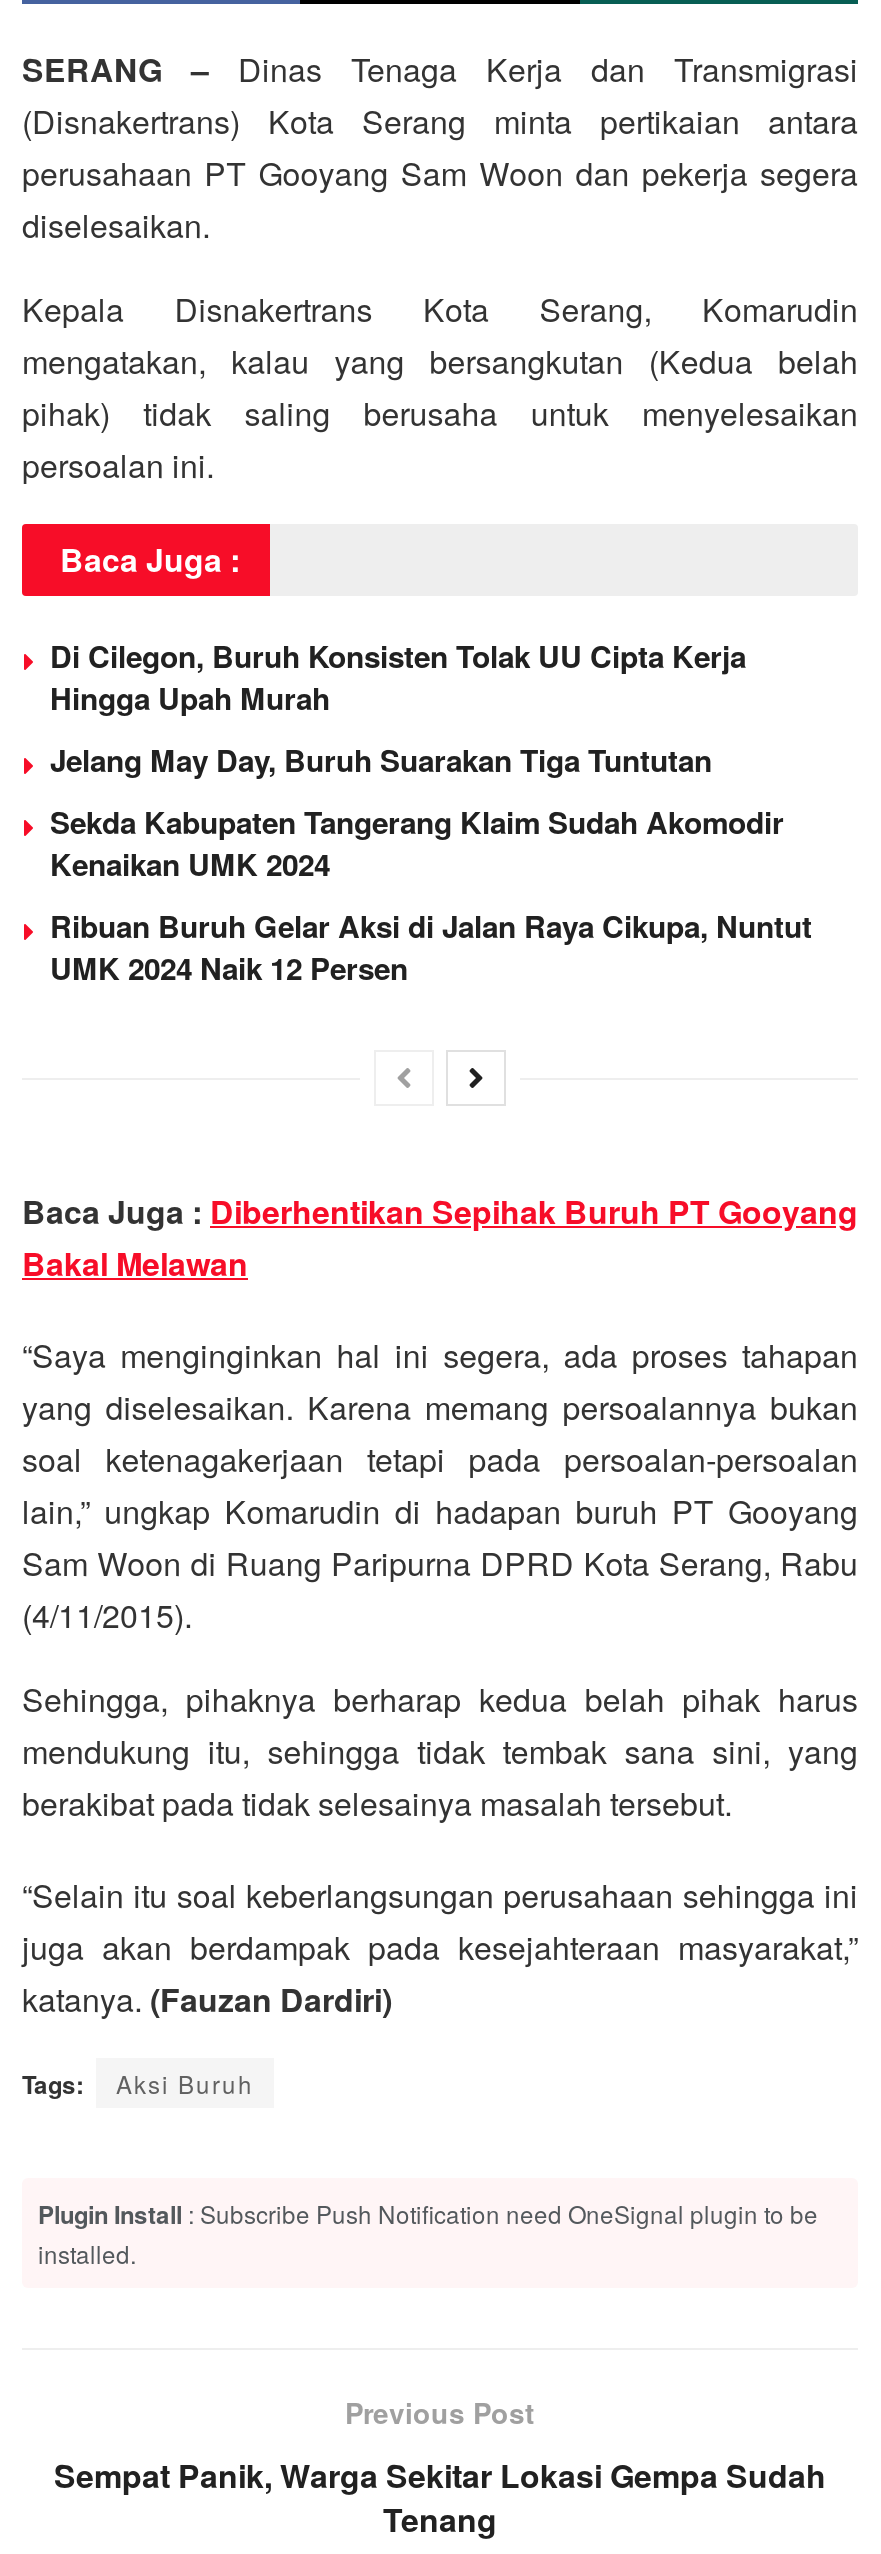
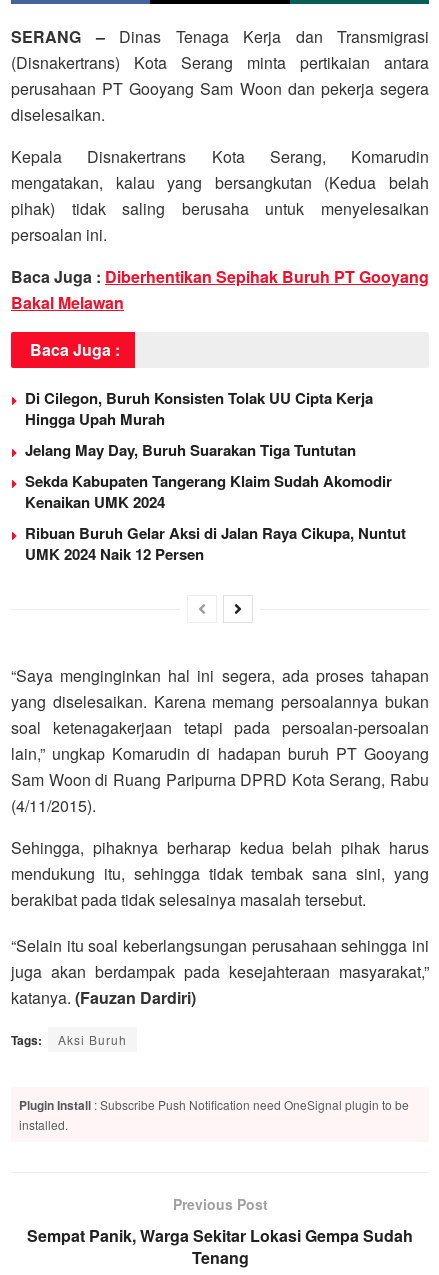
moved [50,536,812,990] -> [25,338,406,565]: Baca Juga : | Di Cilegon, Buruh Konsisten Tolak UU Cipta Kerja | Hingga Upah Murah | Jelang May Day, Buruh Suarakan Tiga Tuntutan | Sekda Kabupaten Tangerang Klaim Sudah Akomodir | Kenaikan UMK 2024 | Ribuan Buruh Gelar Aksi di Jalan Raya Cikupa, Nuntut | UMK 2024 Naik 12 Persen
moved [22,1188,858,1286] -> [11,265,429,314]: Baca Juga : Diberhentikan Sepihak Buruh PT Gooyang | Bakal Melawan

